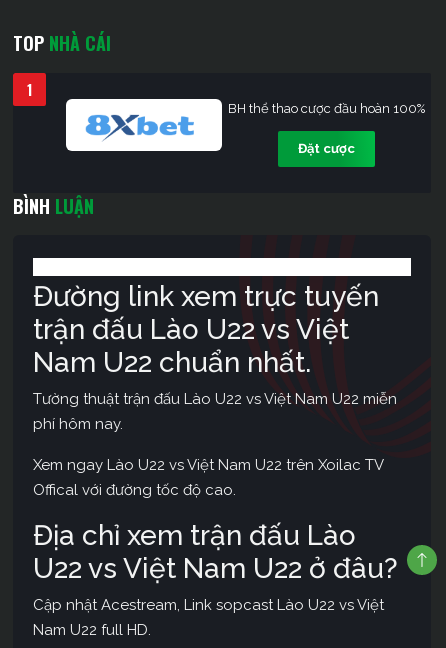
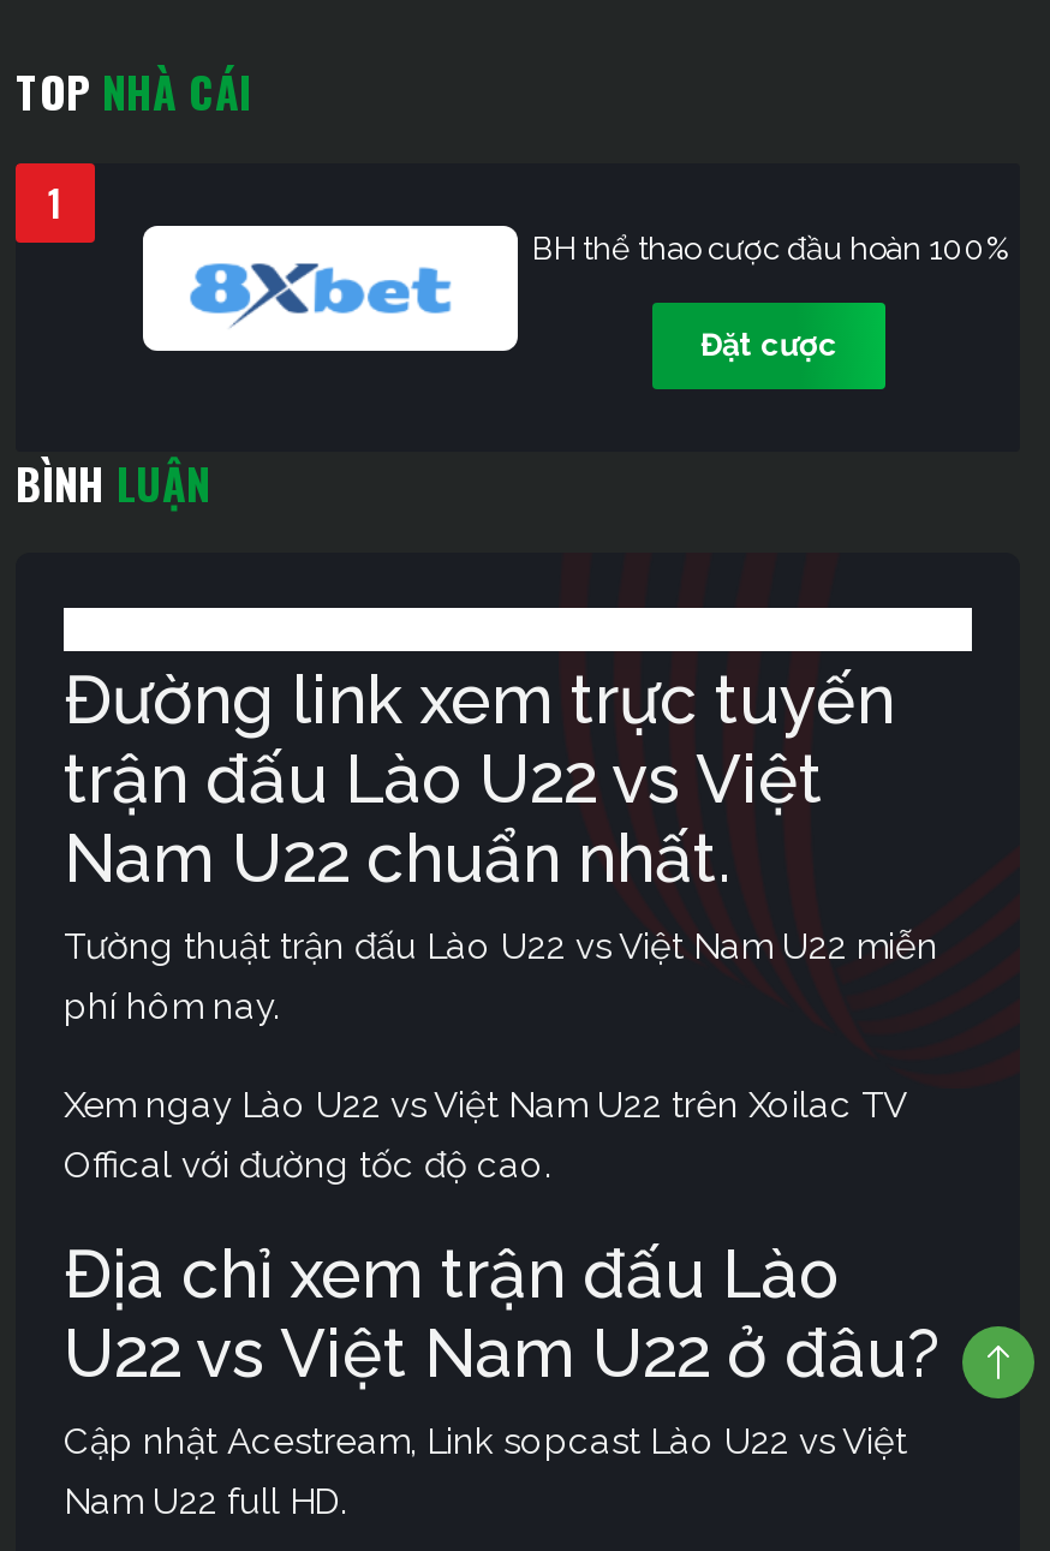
[406,544,438,587] [image] -> [960,1298,1037,1401] [image]

